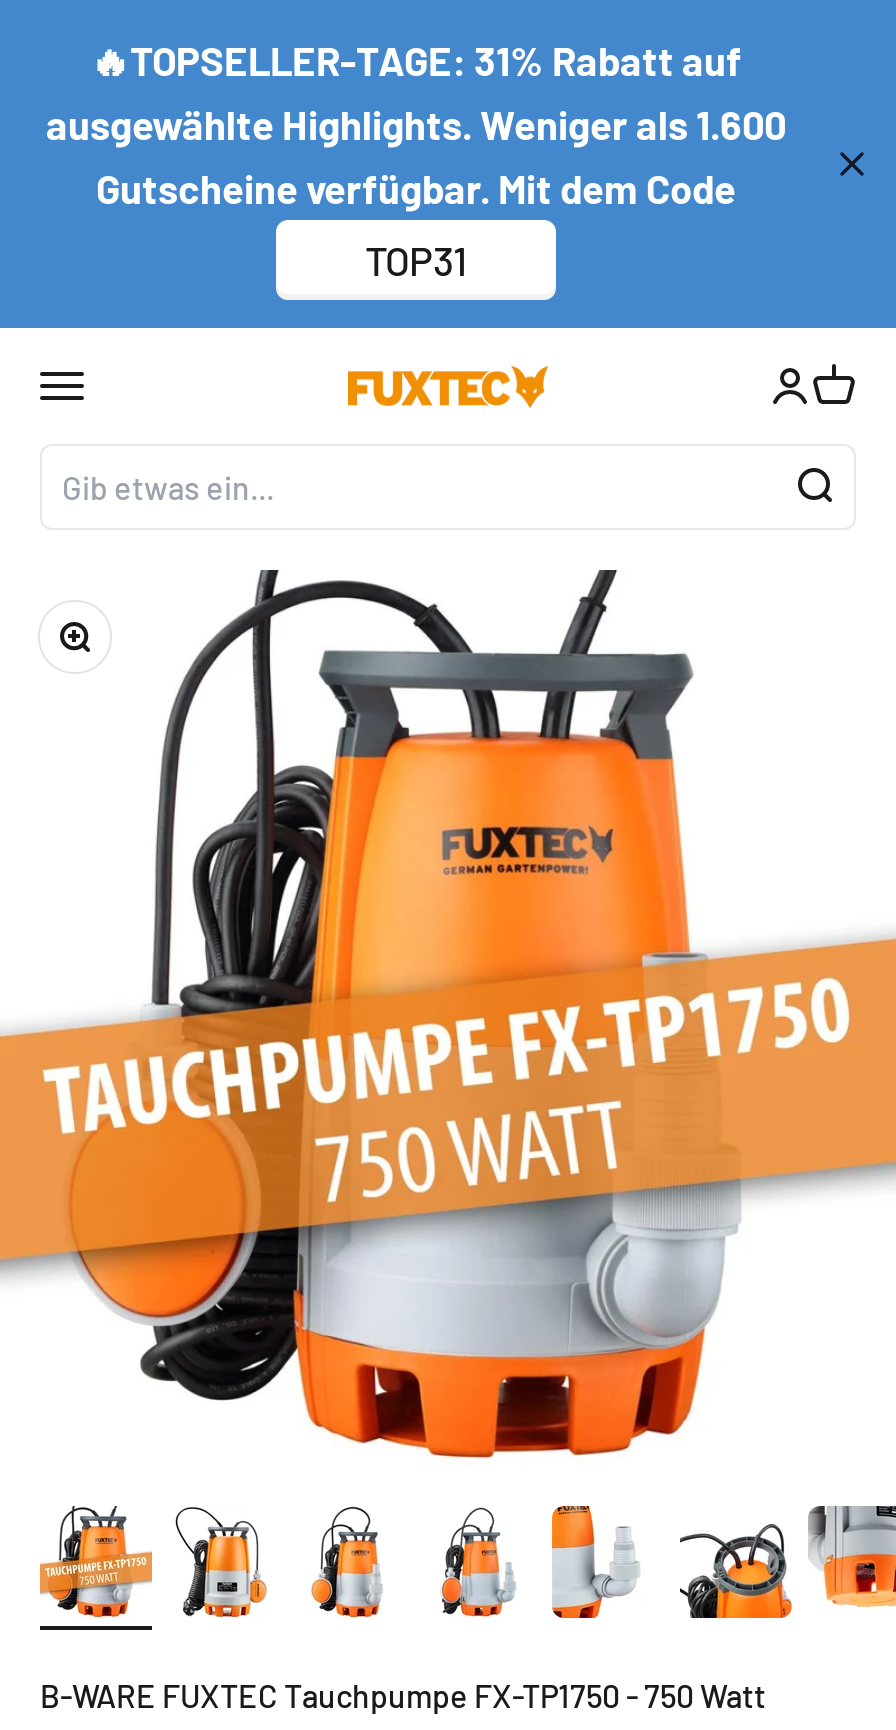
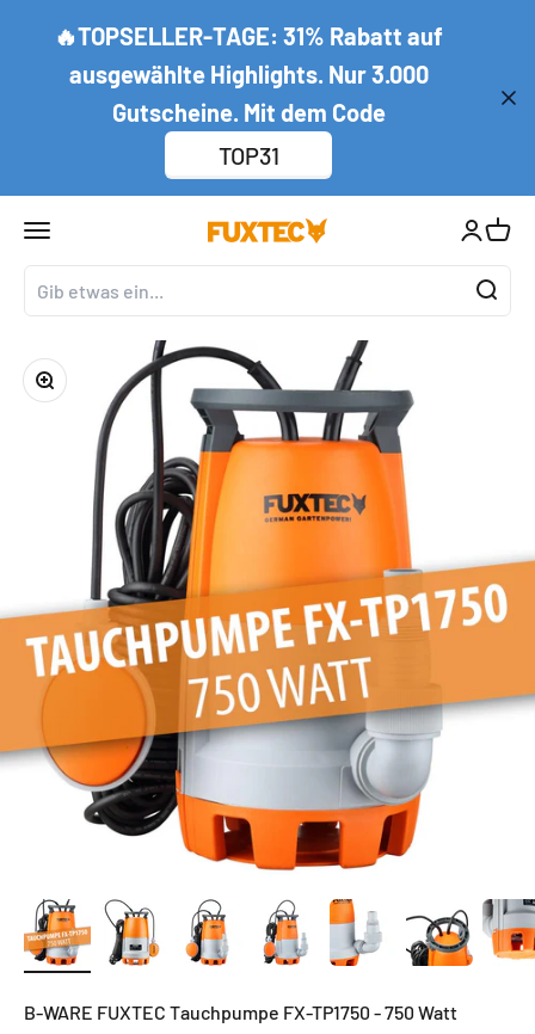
[46,100,786,212] ausgewählte Highlights. Weniger als 1.600 | Gutscheine verfügbar. Mit dem Code -> [69,60,428,127] ausgewählte Highlights. Nur 3.000 | Gutscheine. Mit dem Code

